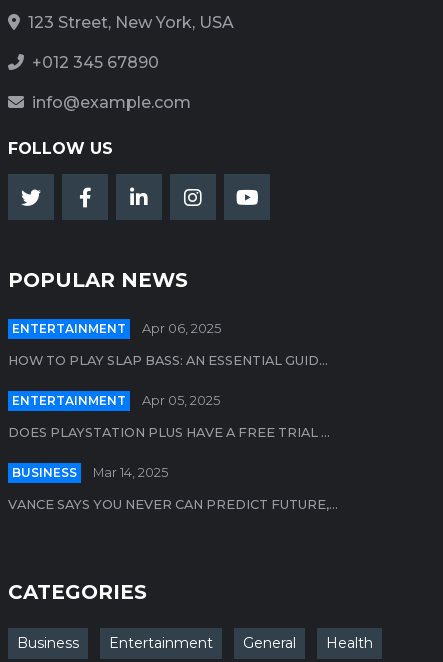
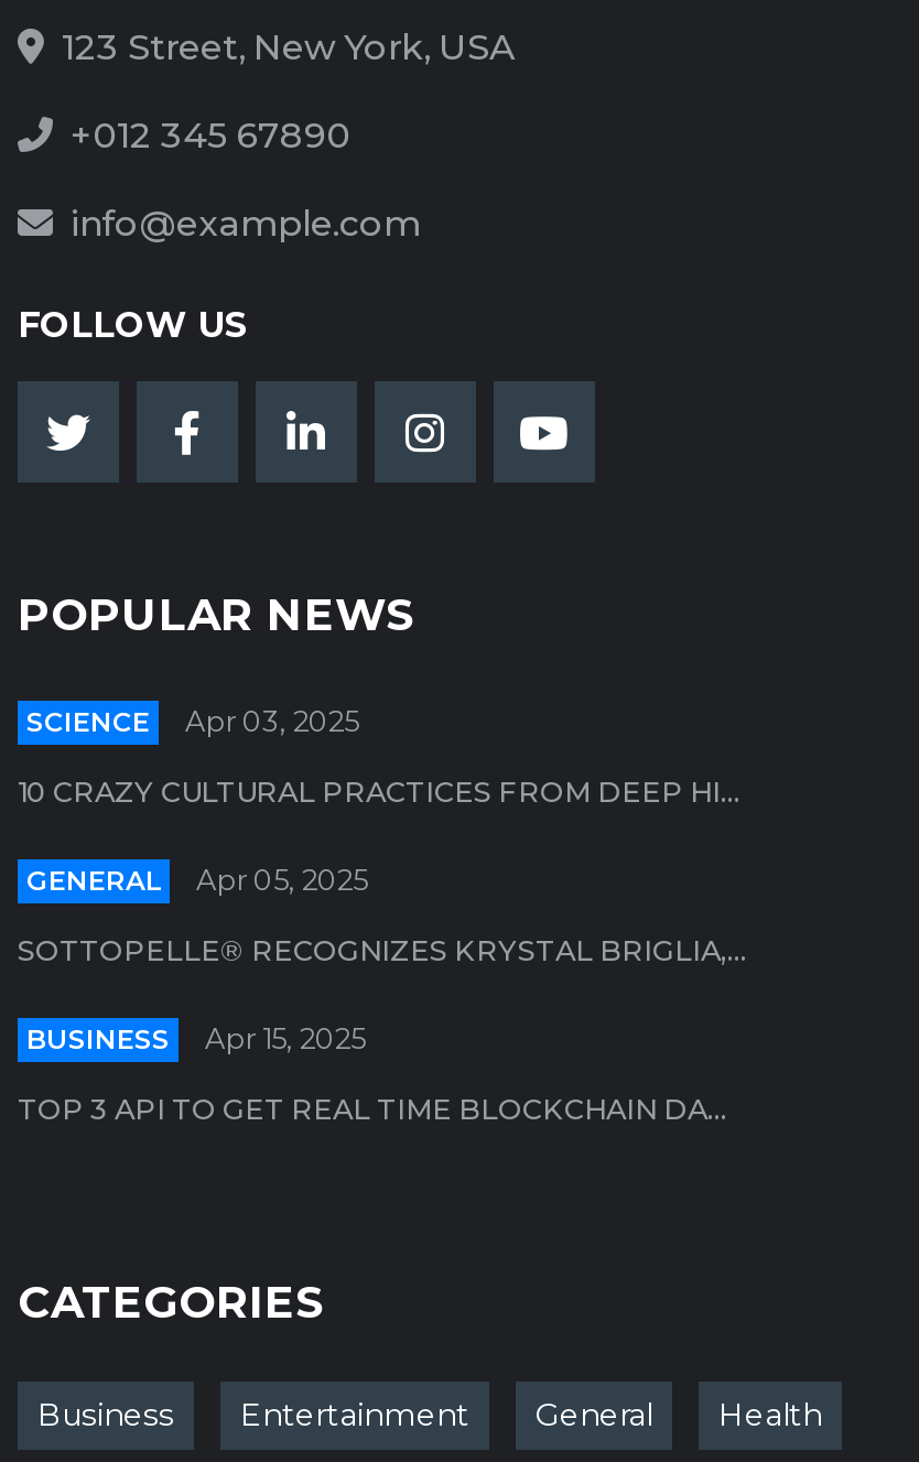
[12,321,221,336] ENTERTAINMENT | Apr 06, 2025 -> [26,705,359,738] SCIENCE | Apr 03, 2025
[8,353,328,368] HOW TO PLAY SLAP BASS: AN ESSENTIAL GUID... -> [18,776,740,809] 10 CRAZY CULTURAL PRACTICES FROM DEEP HI...
[12,393,126,408] ENTERTAINMENT -> [26,864,161,897] GENERAL
[8,425,330,440] DOES PLAYSTATION PLUS HAVE A FREE TRIAL ... -> [18,934,747,967] SOTTOPELLE® RECOGNIZES KRYSTAL BRIGLIA,...
[12,465,168,480] BUSINESS Mar 14, 2025 -> [26,1022,366,1055] BUSINESS Apr 15, 2025
[8,497,338,512] VANCE SAYS YOU NEVER CAN PREDICT FUTURE,... -> [18,1093,727,1126] TOP 3 API TO GET REAL TIME BLOCKCHAIN DA...

